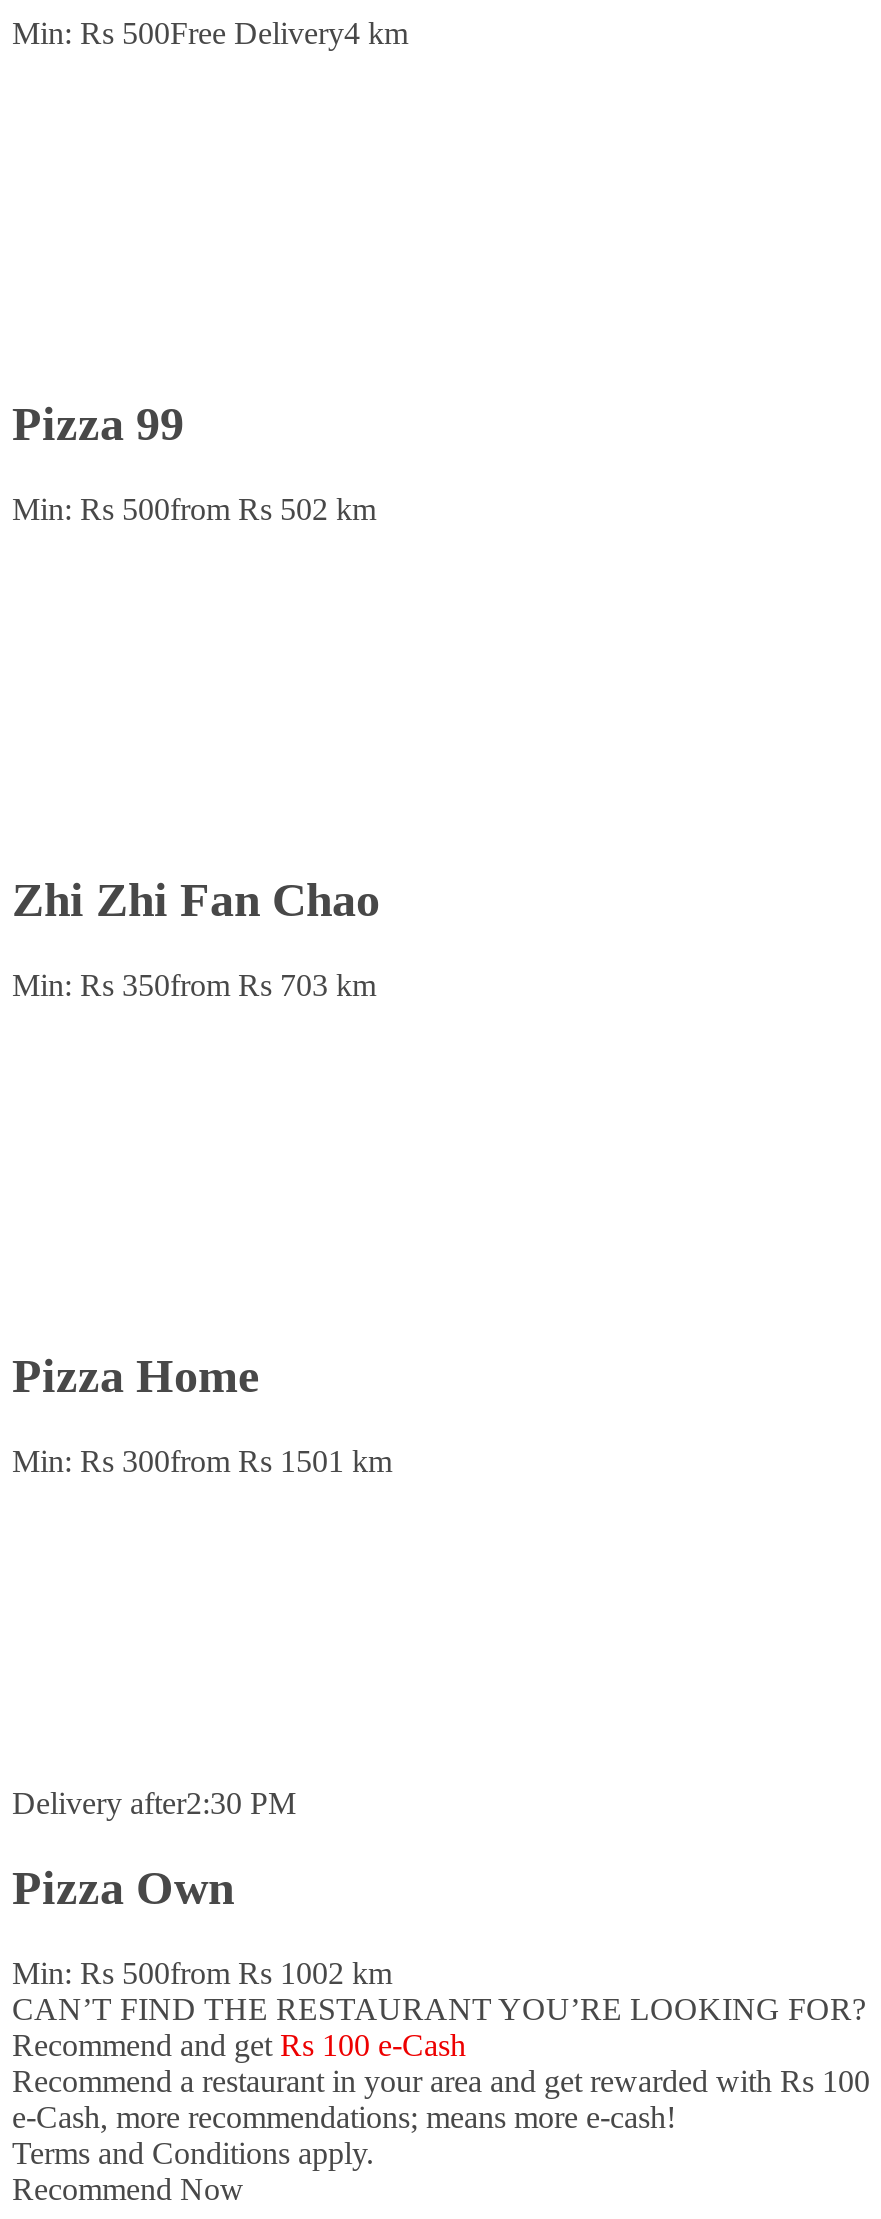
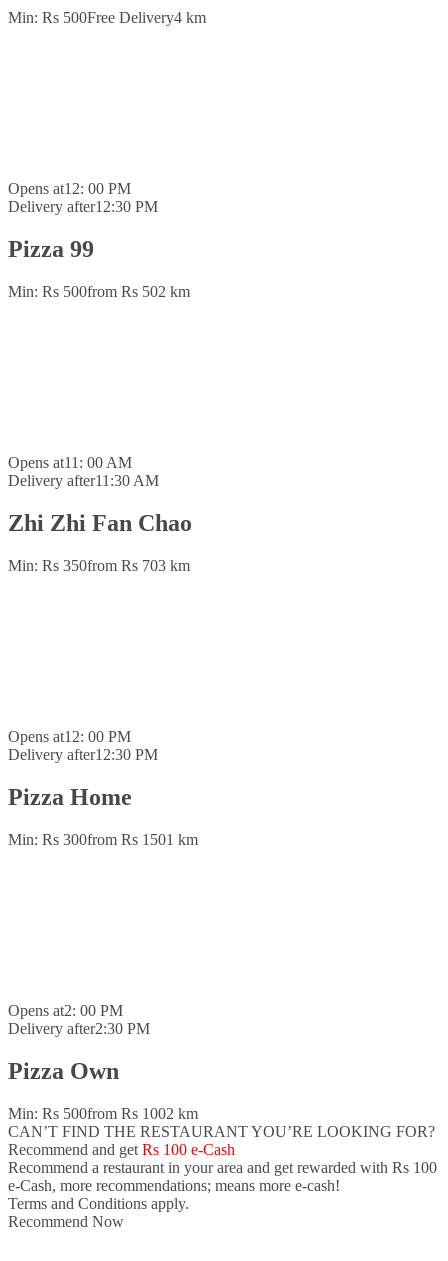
none -> [8,180,158,215] Opens at12: 00 PM | Delivery after12:30 PM
none -> [8,454,159,489] Opens at11: 00 AM | Delivery after11:30 AM
none -> [8,728,158,763] Opens at12: 00 PM | Delivery after12:30 PM
none -> [8,1002,123,1019] Opens at2: 00 PM

